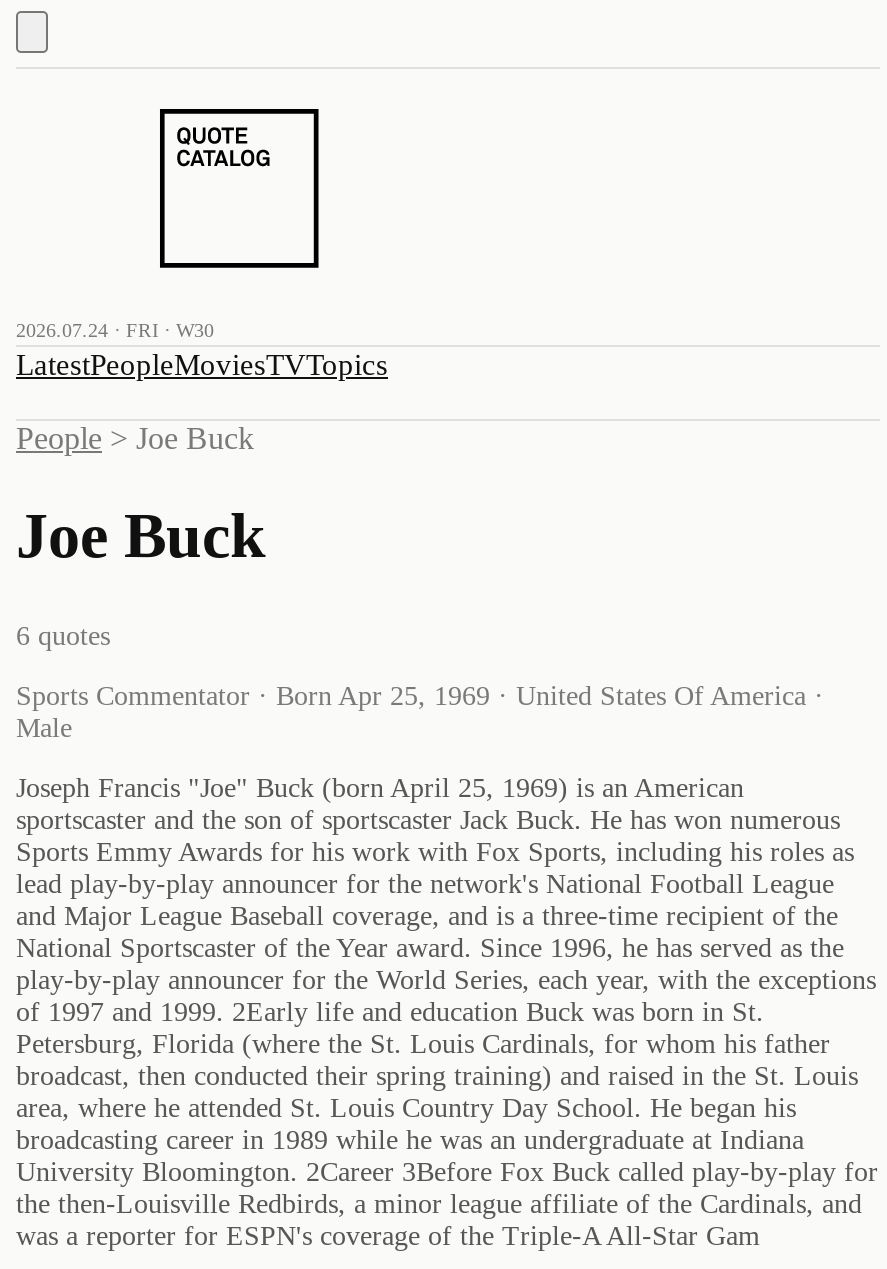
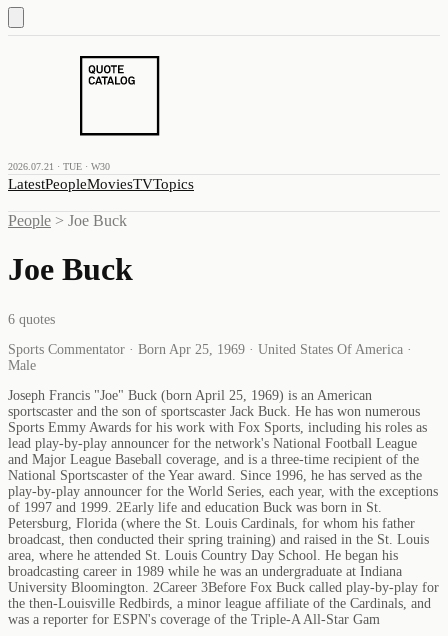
[16,319,214,341] 2026.07.24 · FRI · W30 -> [8,161,110,172] 2026.07.21 · TUE · W30

